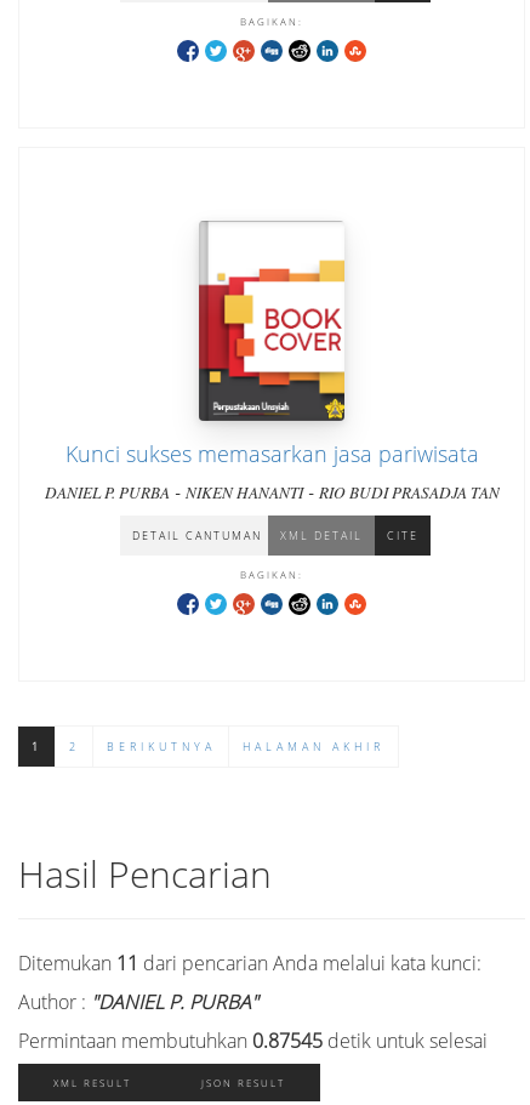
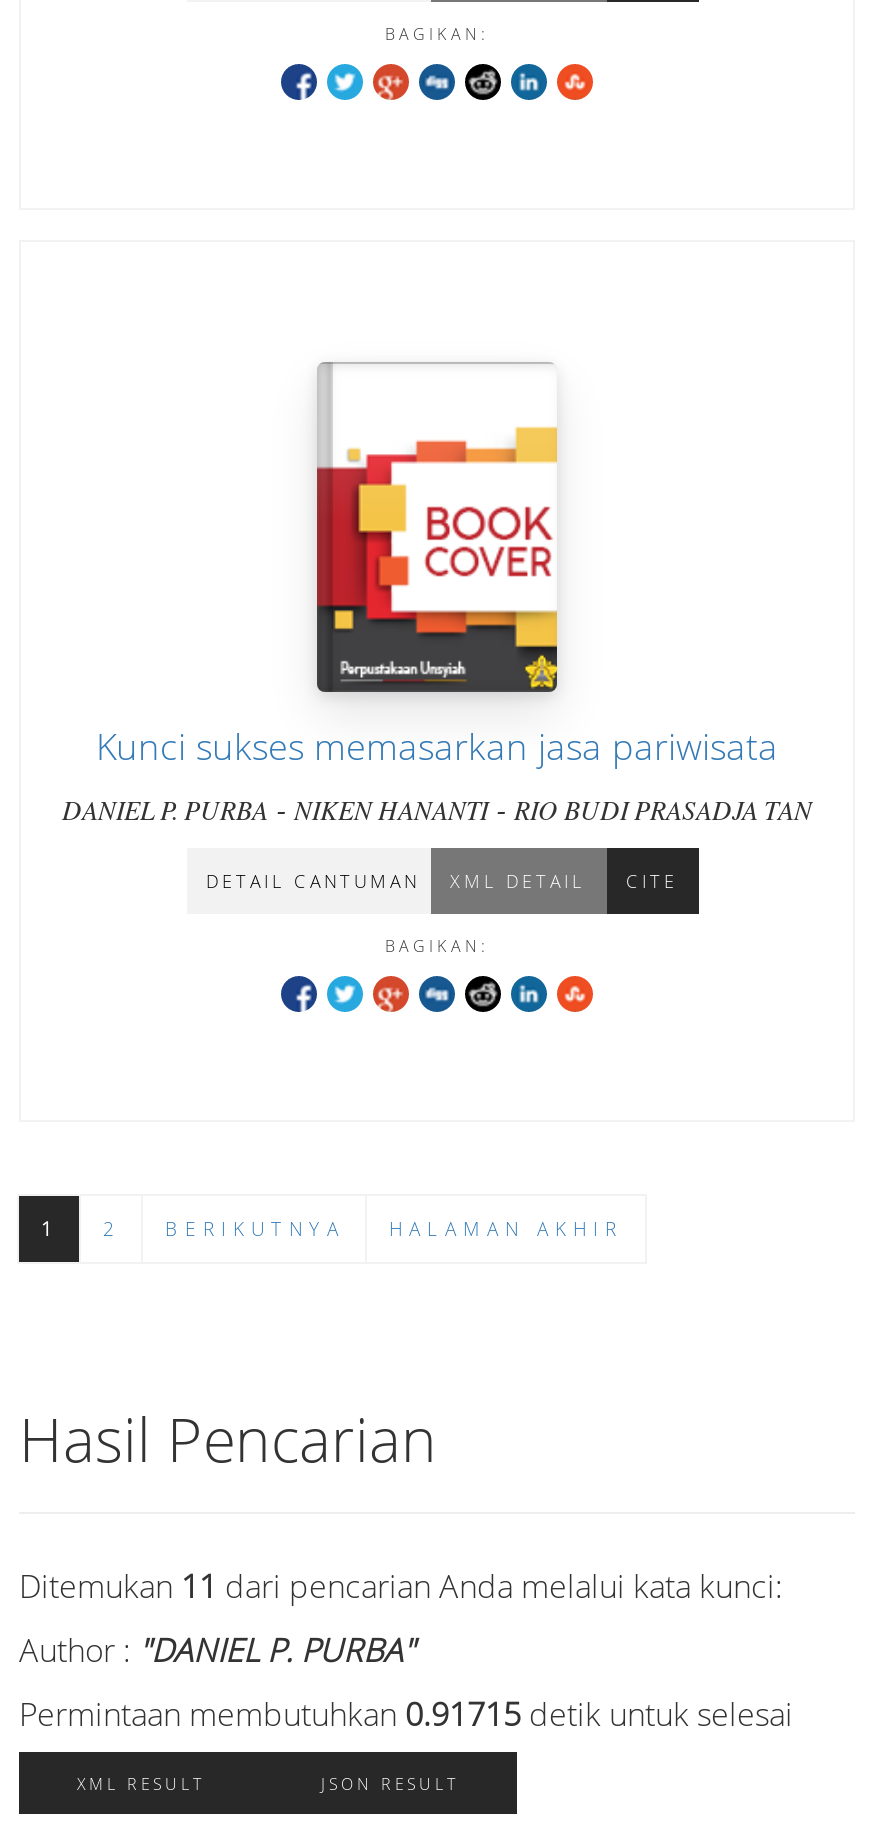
[18,1027,488,1054] Permintaan membutuhkan 0.87545 detik untuk selesai -> [19,1692,793,1736] Permintaan membutuhkan 0.91715 detik untuk selesai

